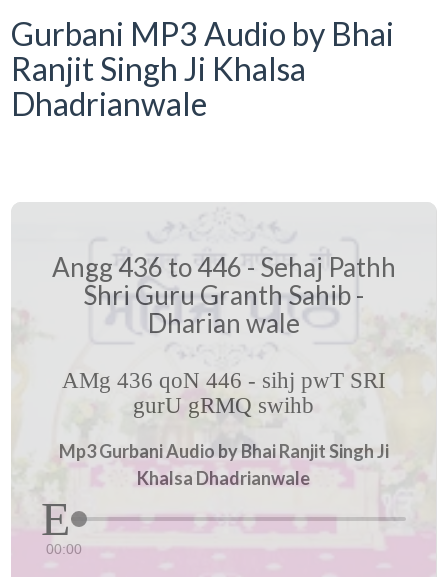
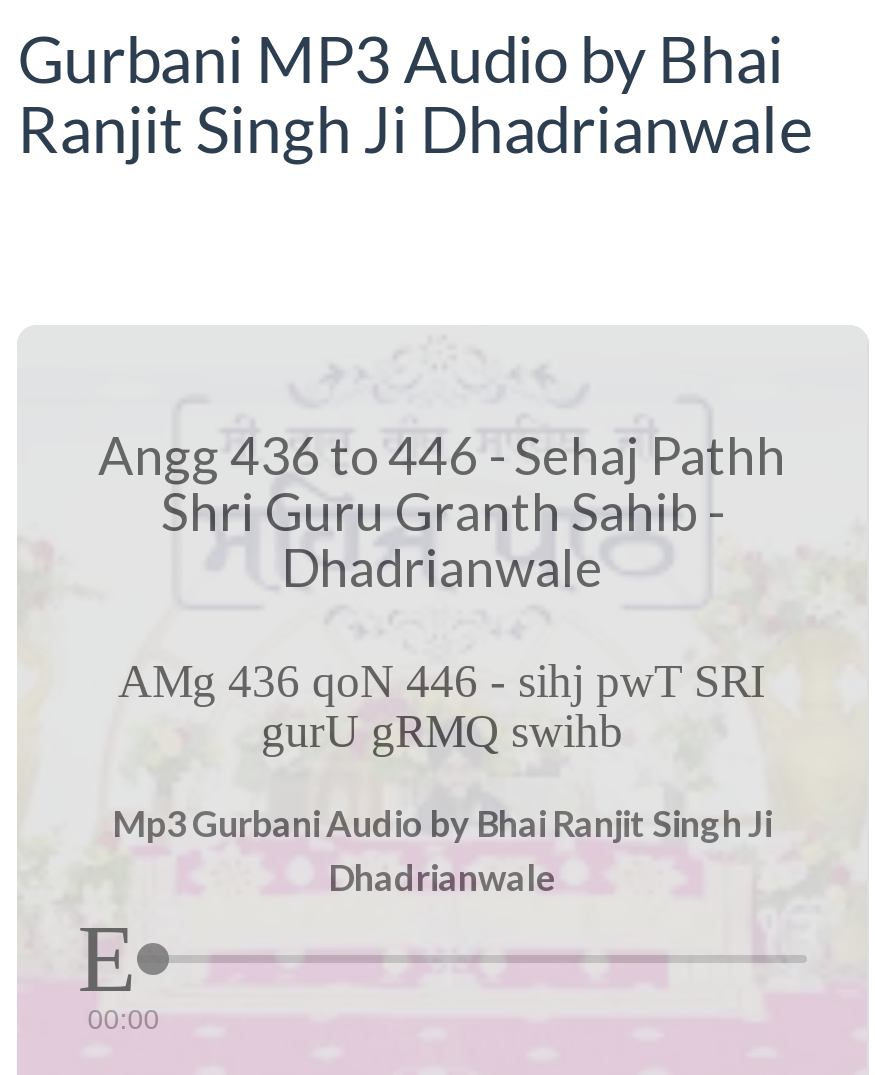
[11,49,306,123] Ranjit Singh Ji Khalsa | Dhadrianwale -> [17,89,811,167] Ranjit Singh Ji Dhadrianwale
[147,306,299,338] Dharian wale -> [281,534,603,598] Dhadrianwale
[137,467,310,489] Khalsa Dhadrianwale -> [328,855,556,899] Dhadrianwale

